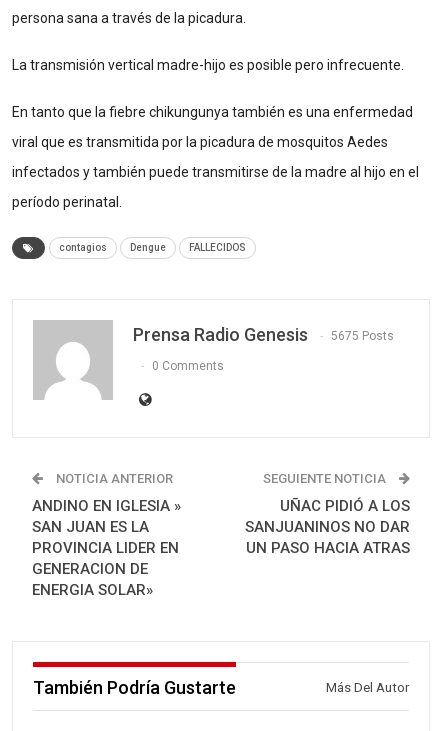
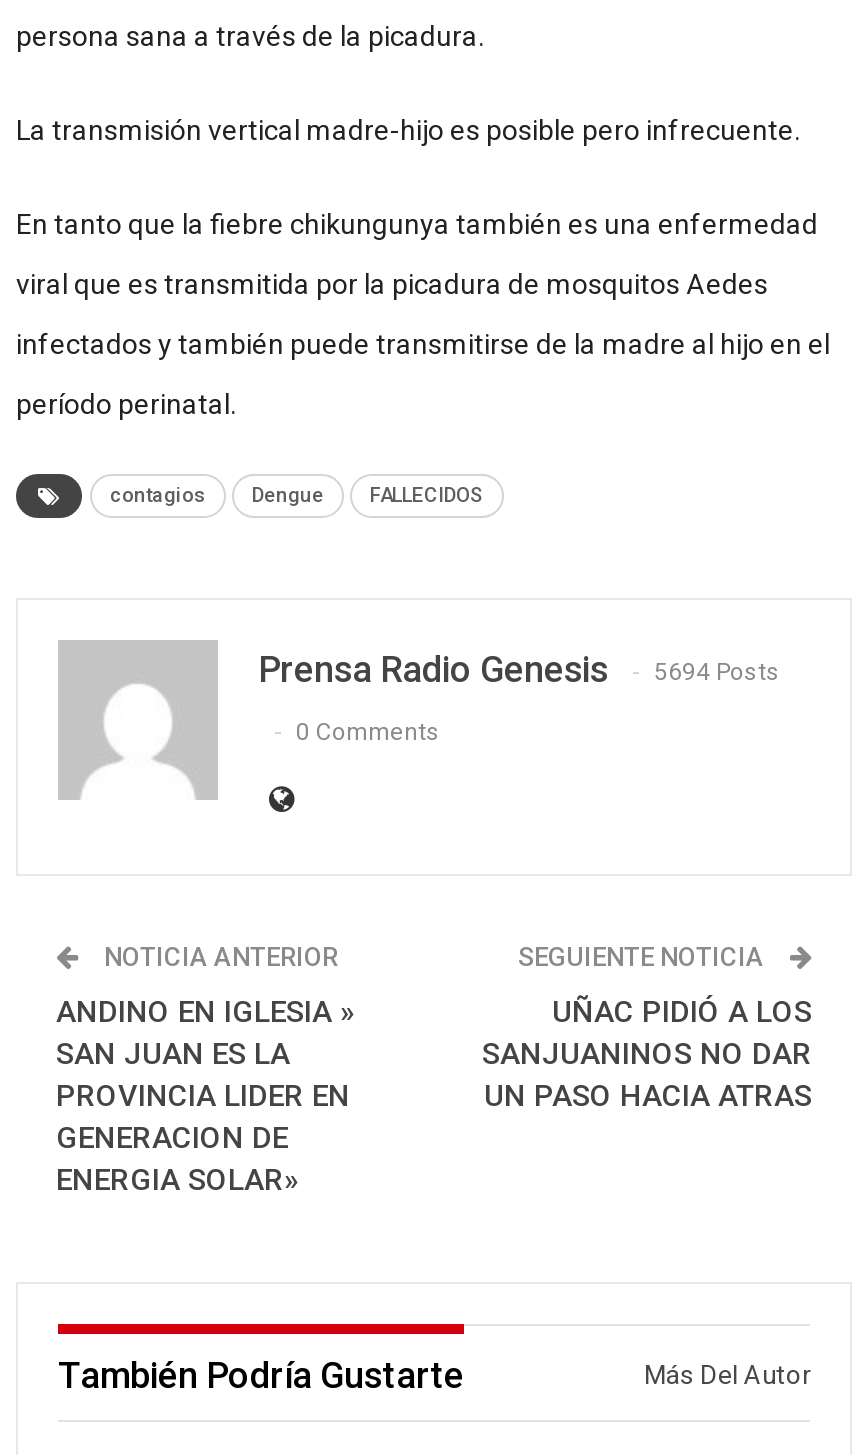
[133,324,394,345] Prensa Radio Genesis 5675 Posts -> [258,648,780,690] Prensa Radio Genesis 5694 Posts

